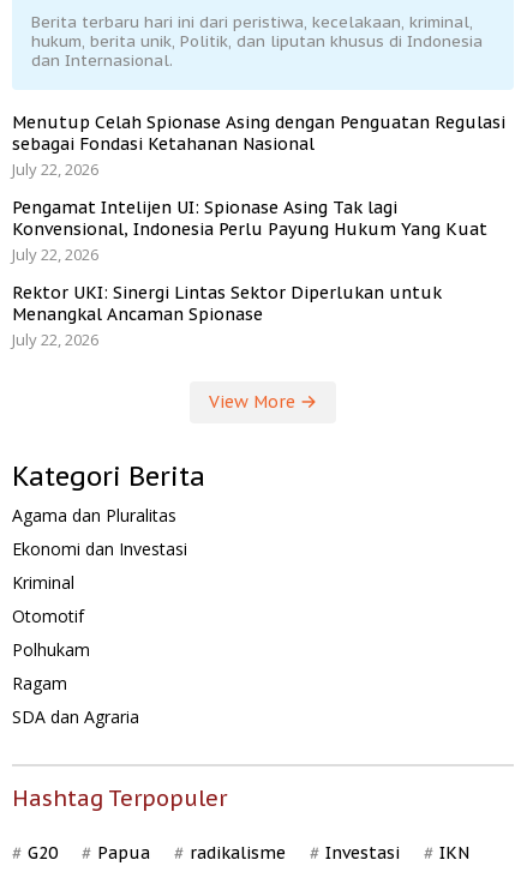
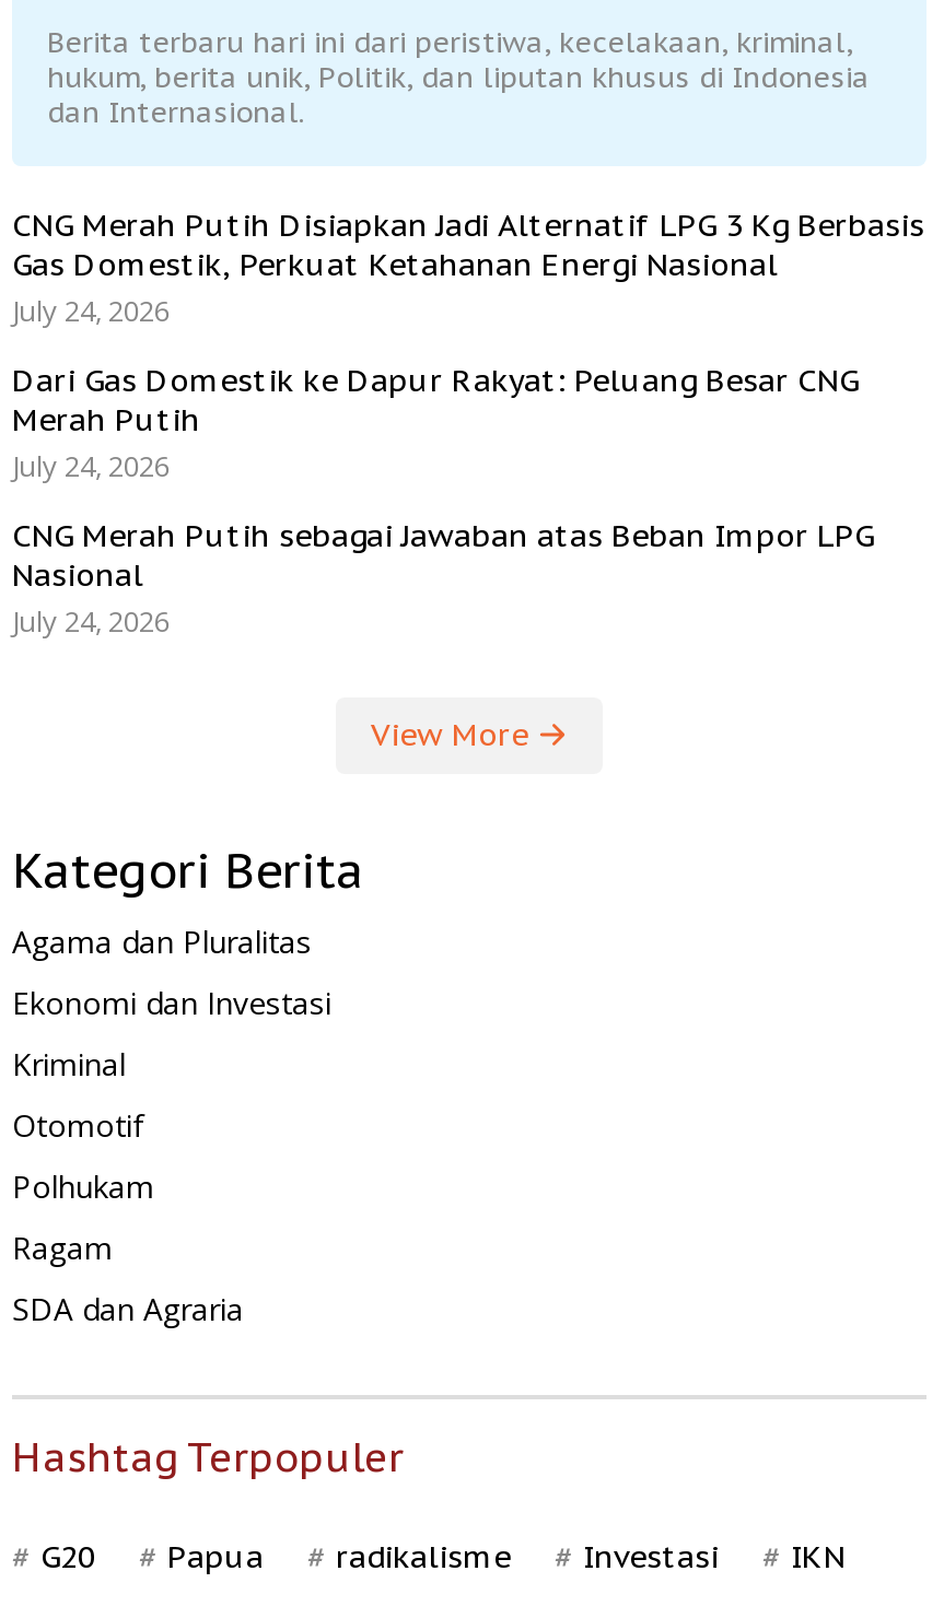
[12,111,505,180] Menutup Celah Spionase Asing dengan Penguatan Regulasi | sebagai Fondasi Ketahanan Nasional | July 22, 2026 -> [12,205,924,330] CNG Merah Putih Disiapkan Jadi Alternatif LPG 3 Kg Berbasis | Gas Domestik, Perkuat Ketahanan Energi Nasional | July 24, 2026
[12,196,487,265] Pengamat Intelijen UI: Spionase Asing Tak lagi | Konvensional, Indonesia Perlu Payung Hukum Yang Kuat | July 22, 2026 -> [12,360,859,485] Dari Gas Domestik ke Dapur Rakyat: Peluang Besar CNG | Merah Putih | July 24, 2026
[12,282,442,350] Rektor UKI: Sinergi Lintas Sektor Diperlukan untuk | Menangkal Ancaman Spionase | July 22, 2026 -> [12,516,874,640] CNG Merah Putih sebagai Jawaban atas Beban Impor LPG | Nasional | July 24, 2026

